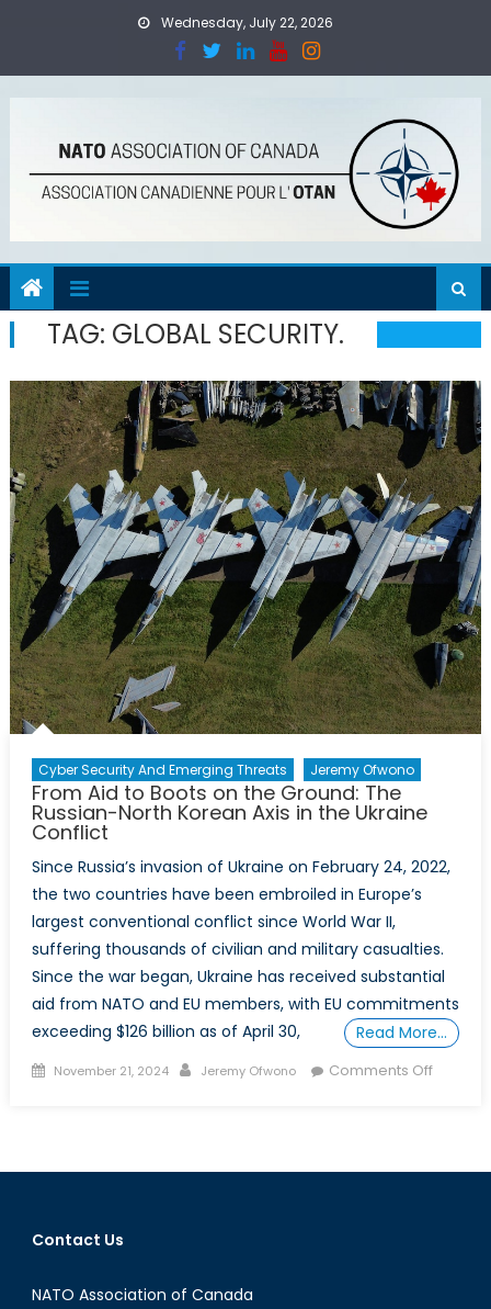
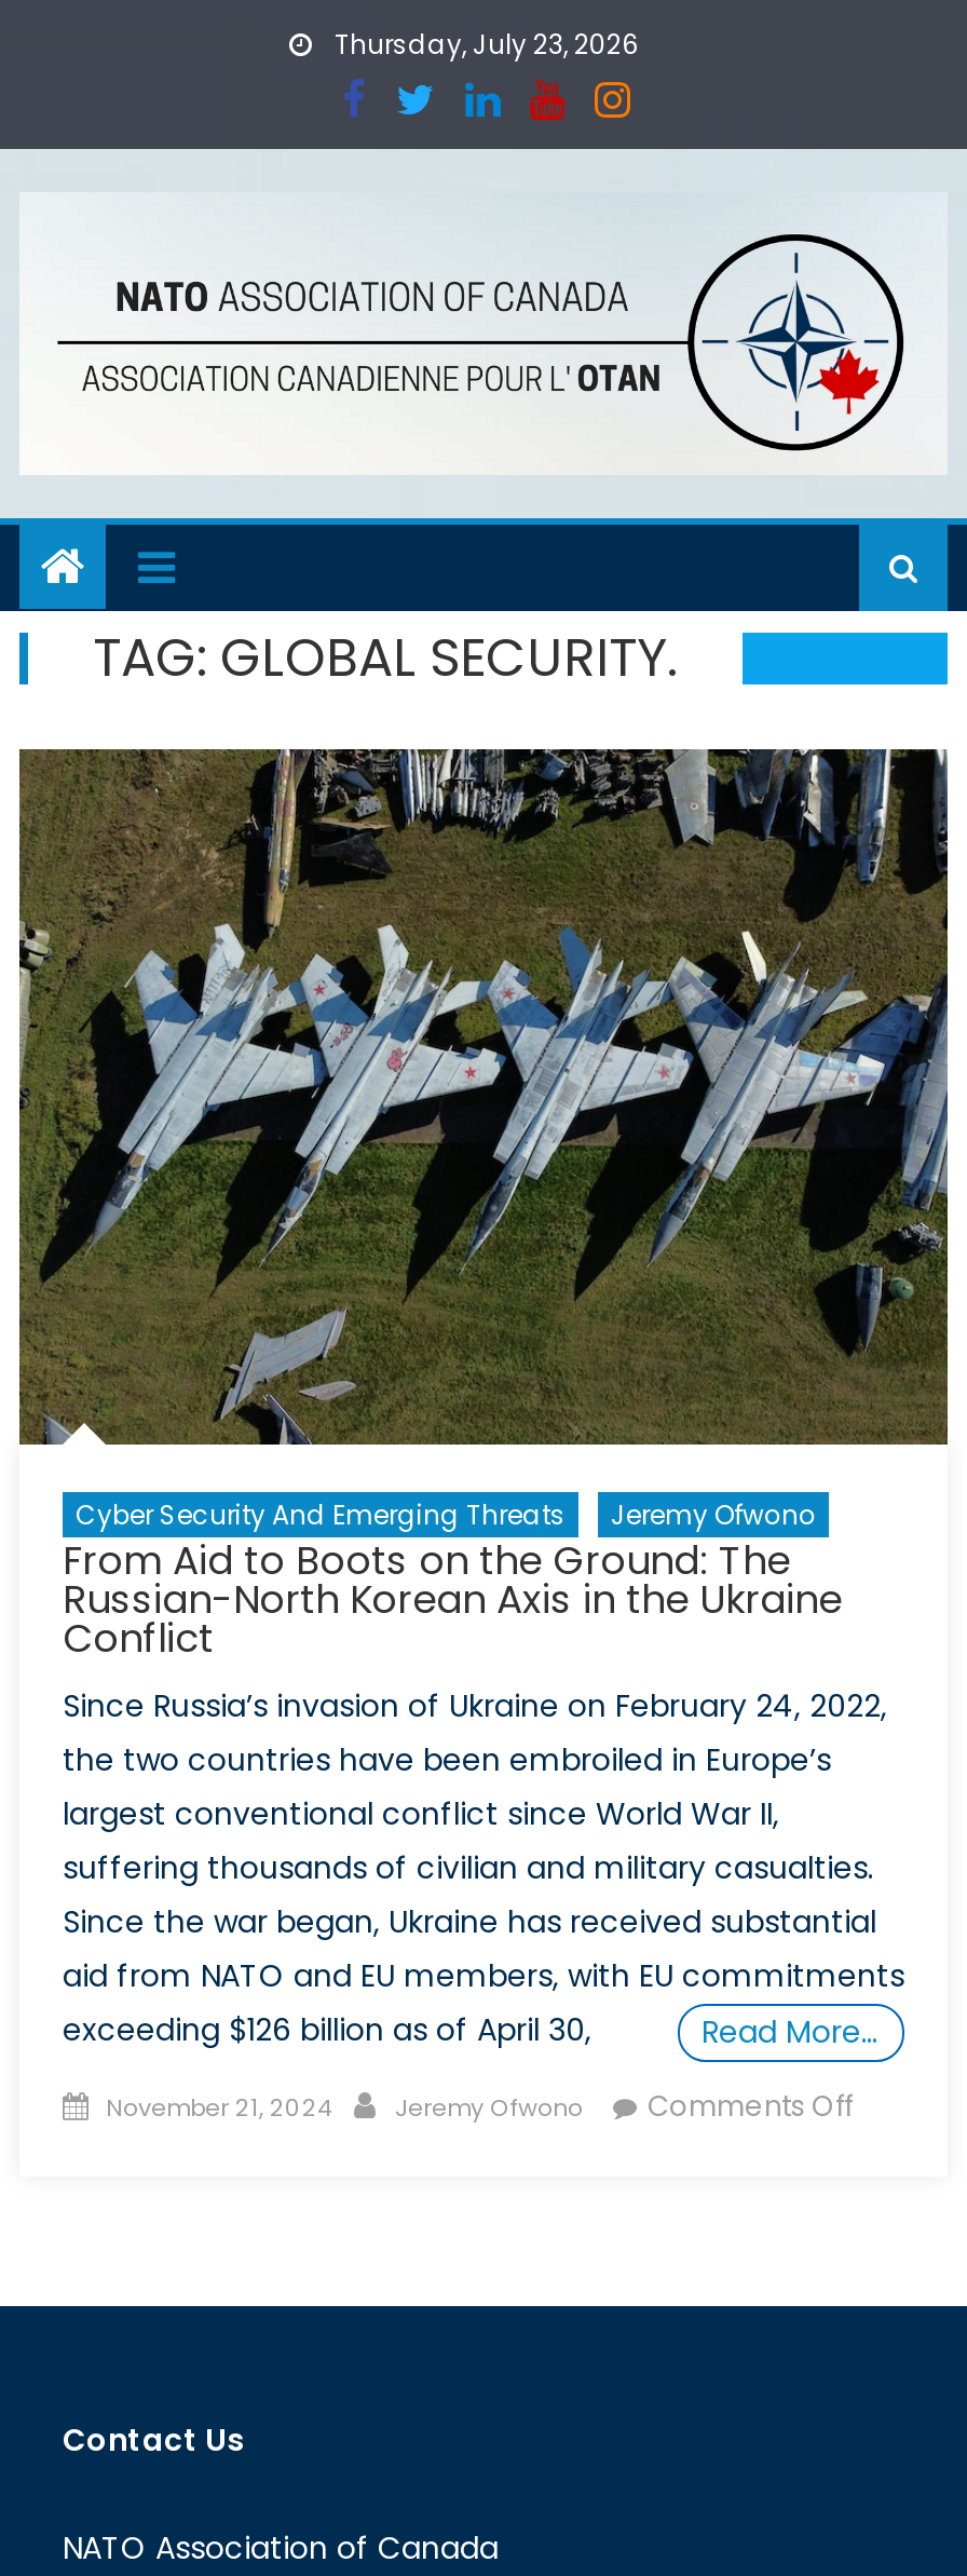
[158,13,333,32] Wednesday, July 22, 2026 -> [328,26,639,63] Thursday, July 23, 2026

